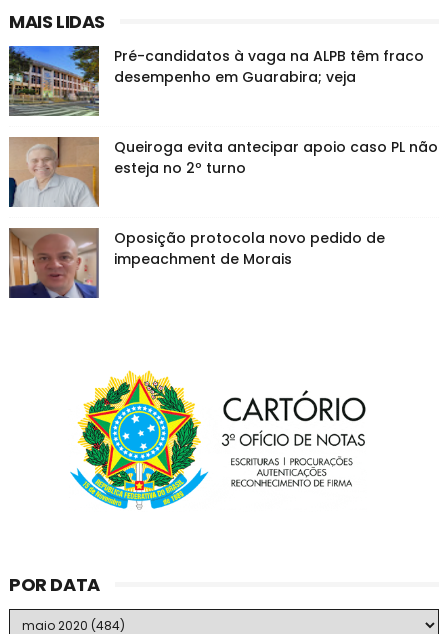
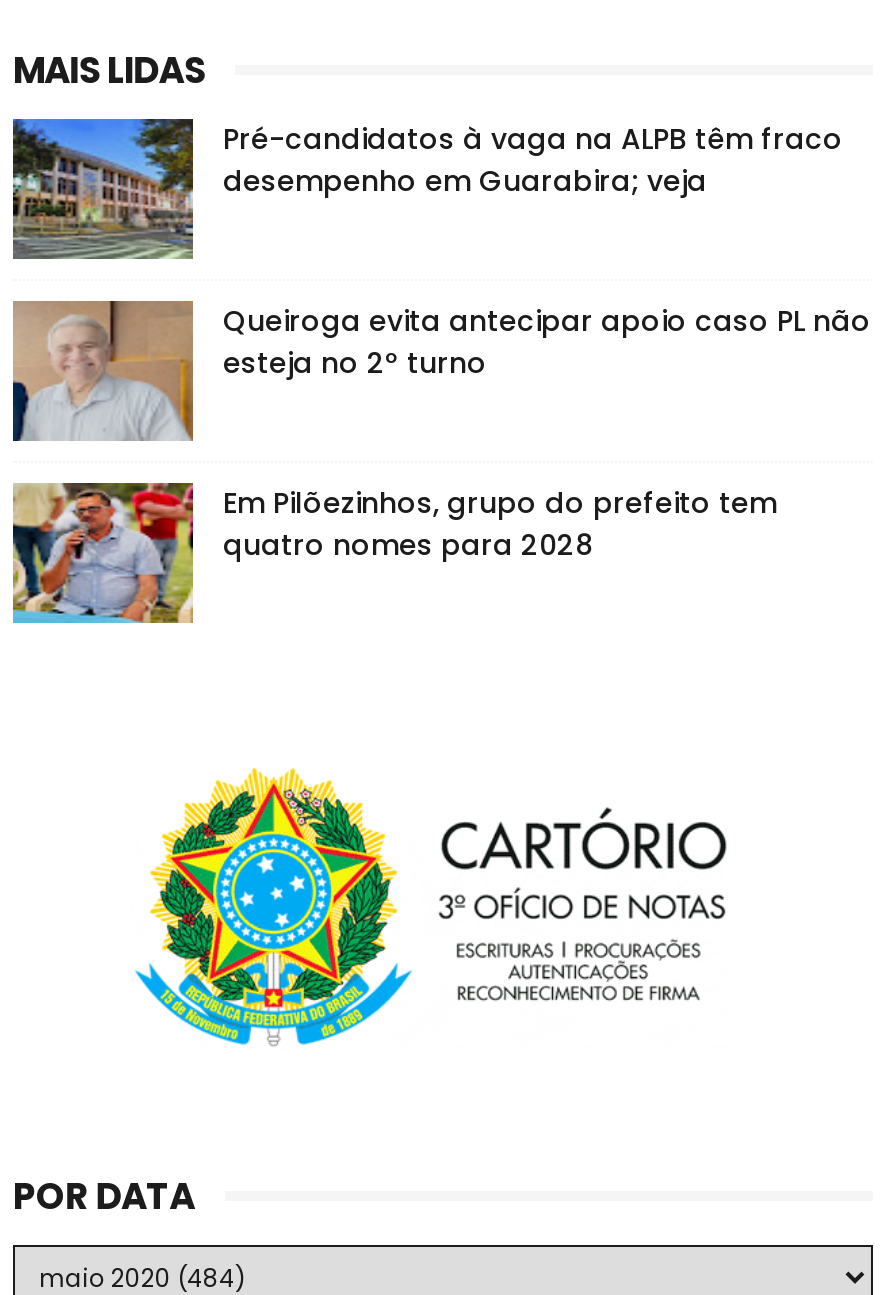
[8,227,385,299] [image] | Oposição protocola novo pedido de | impeachment de Morais -> [11,481,777,625] [image] | Em Pilõezinhos, grupo do prefeito tem | quatro nomes para 2028

